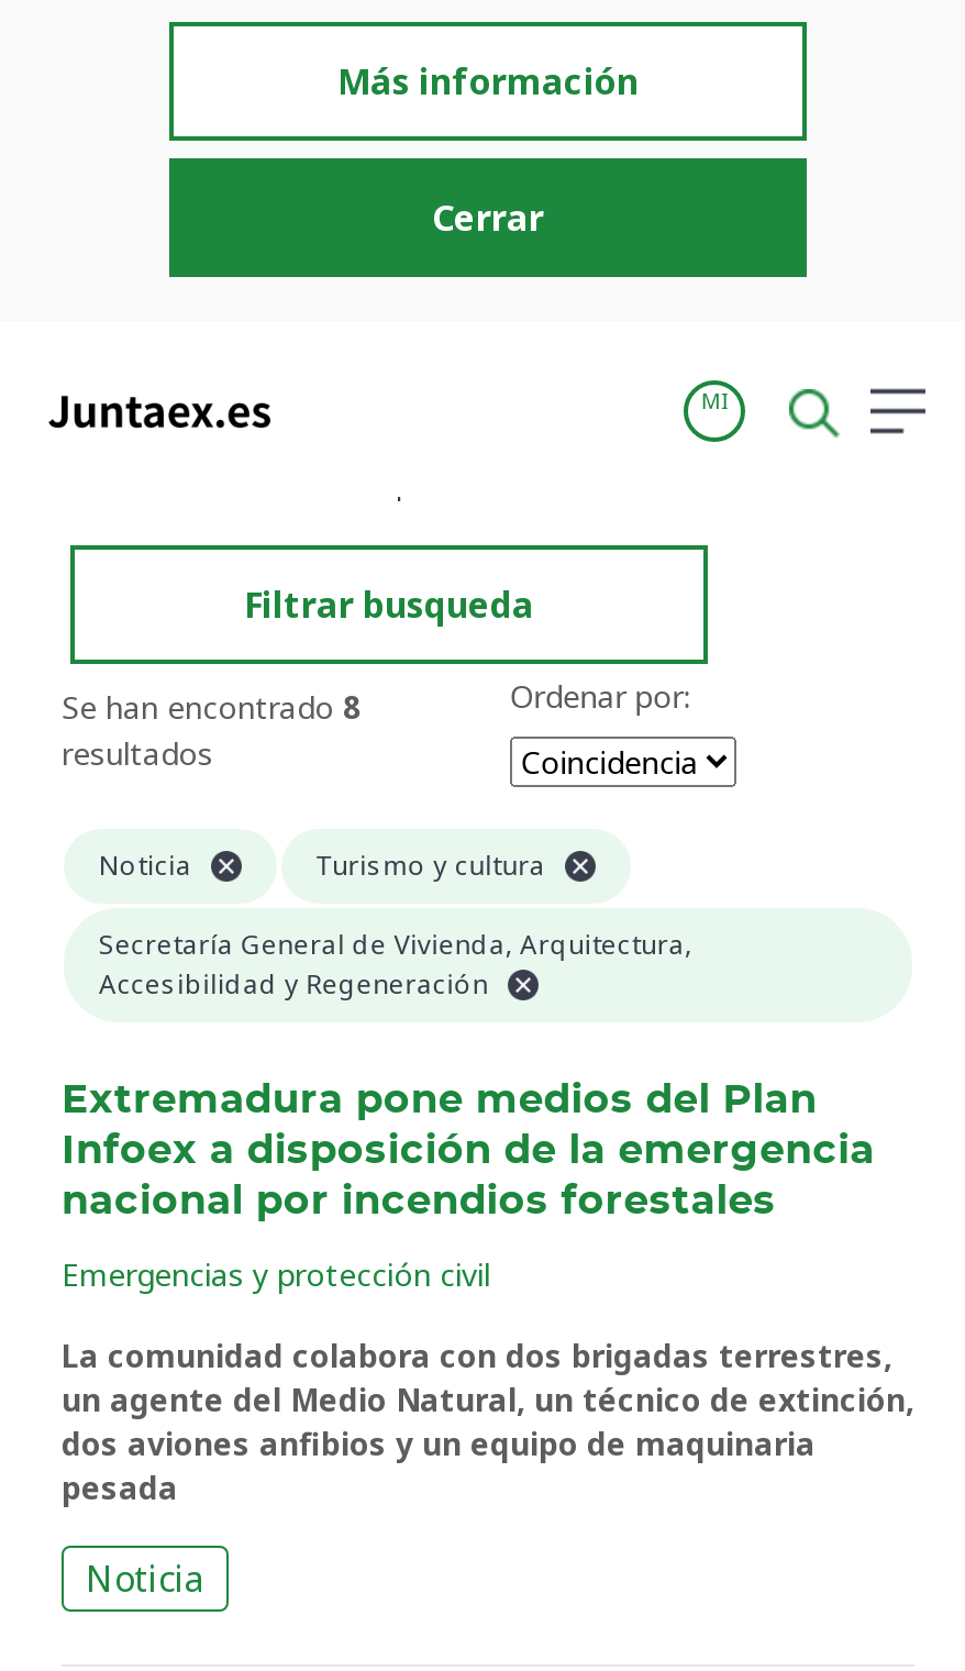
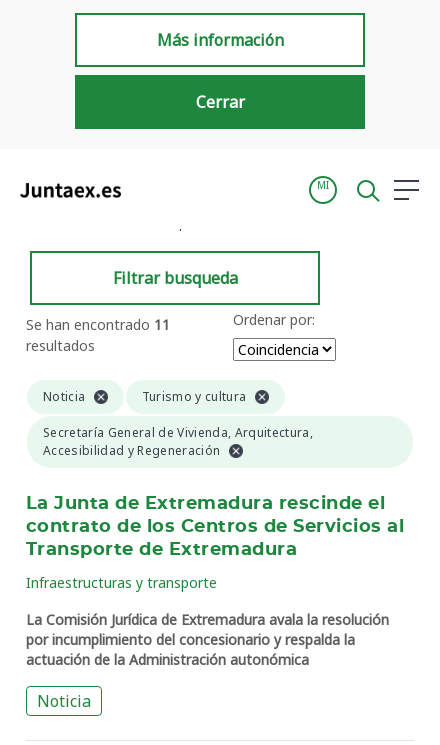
[62,686,361,728] Se han encontrado 8 -> [26,315,170,334] Se han encontrado 11
[62,1082,875,1222] Extremadura pone medios del Plan | Infoex a disposición de la emergencia | nacional por incendios forestales -> [26,495,404,559] La Junta de Extremadura rescinde el | contrato de los Centros de Servicios al | Transporte de Extremadura
[62,1253,490,1295] Emergencias y protección civil -> [26,573,217,592] Infraestructuras y transporte
[62,1335,914,1508] La comunidad colabora con dos brigadas terrestres, | un agente del Medio Natural, un técnico de extinción, | dos aviones anfibios y un equipo de maquinaria | pesada -> [26,610,389,669] La Comisión Jurídica de Extremadura avala la resolución | por incumplimiento del concesionario y respalda la | actuación de la Administración autonómica

